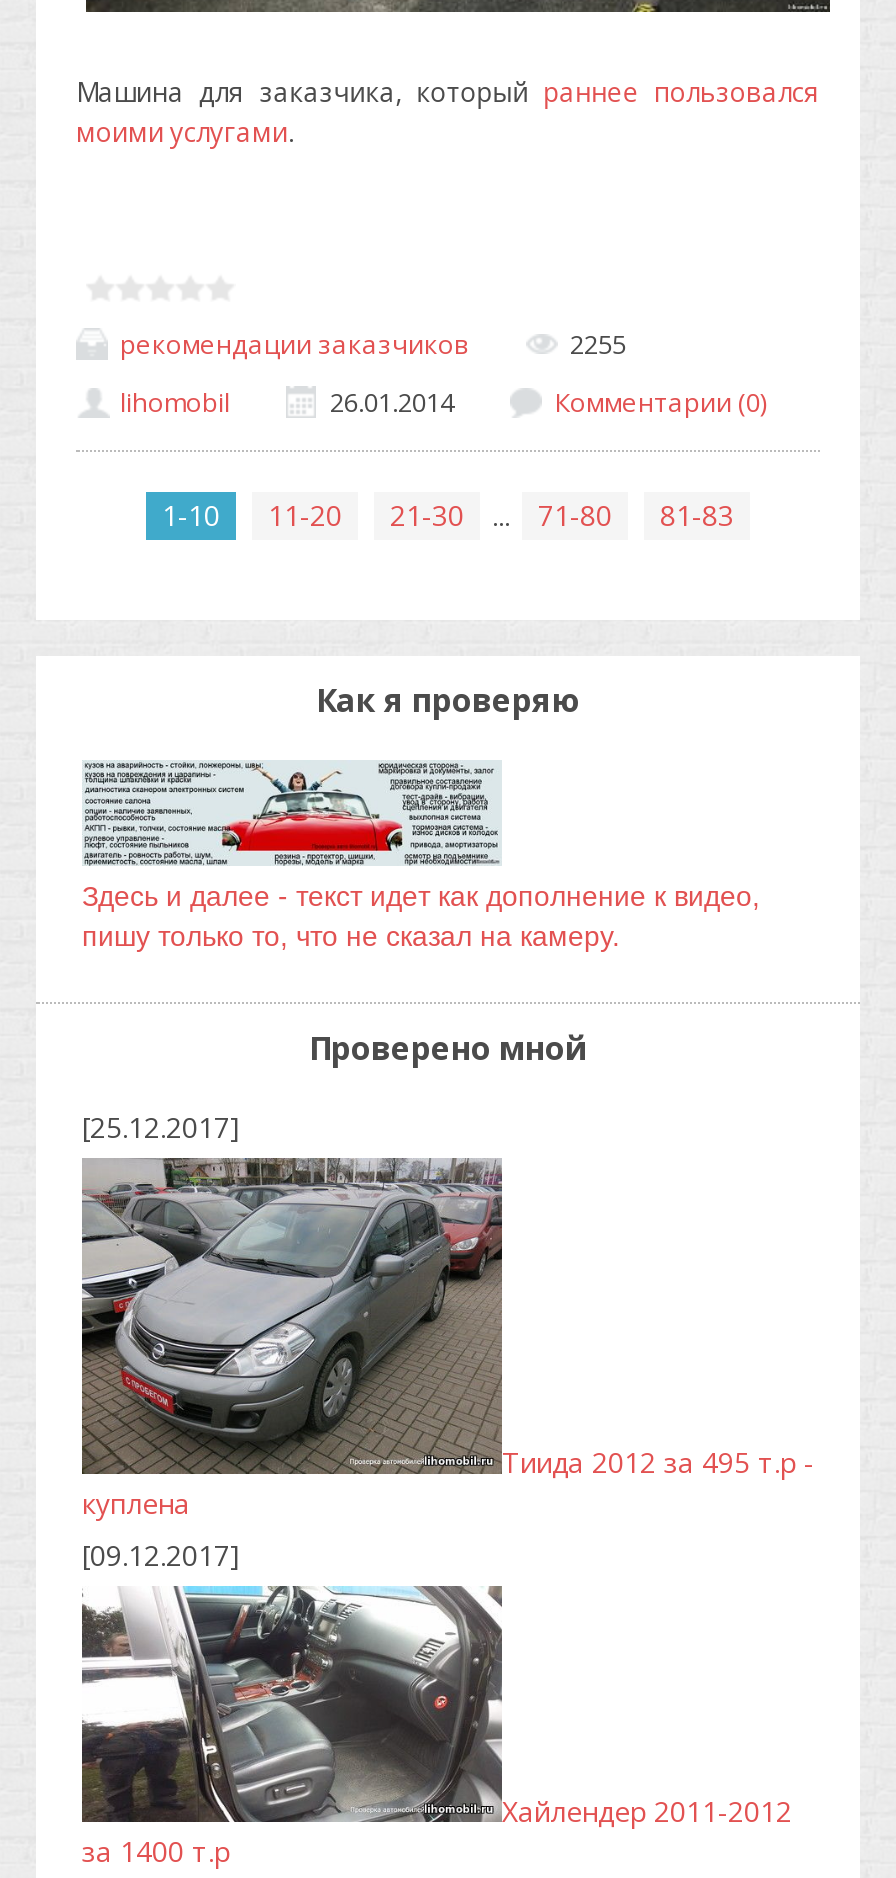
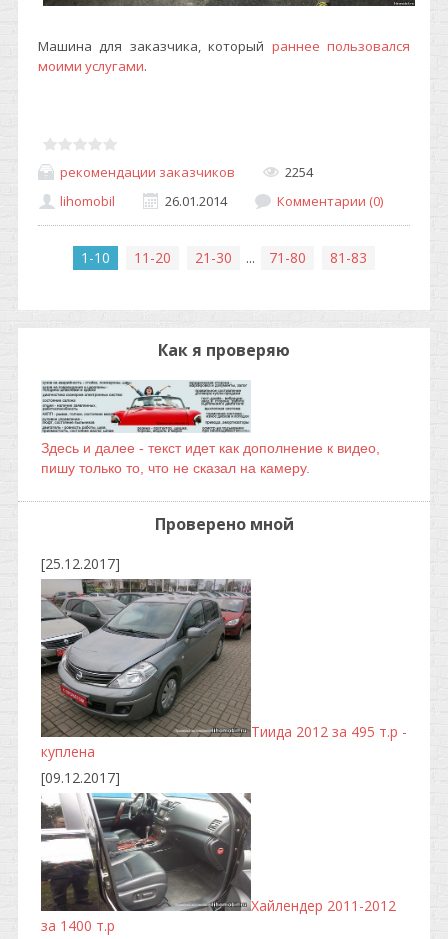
[570,325,626,361] 2255 -> [285,162,313,180] 2254

